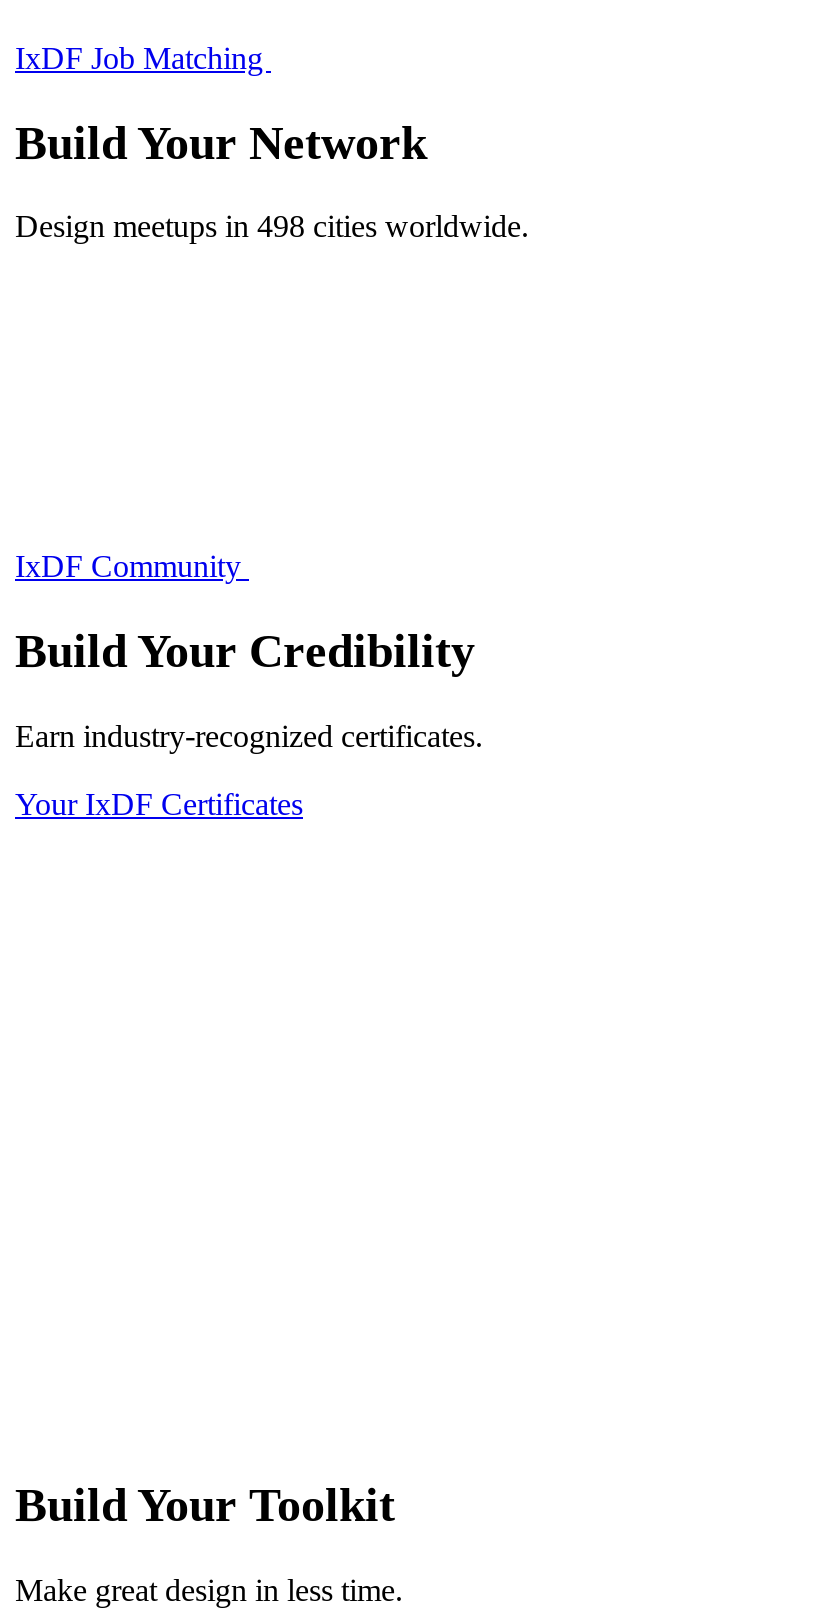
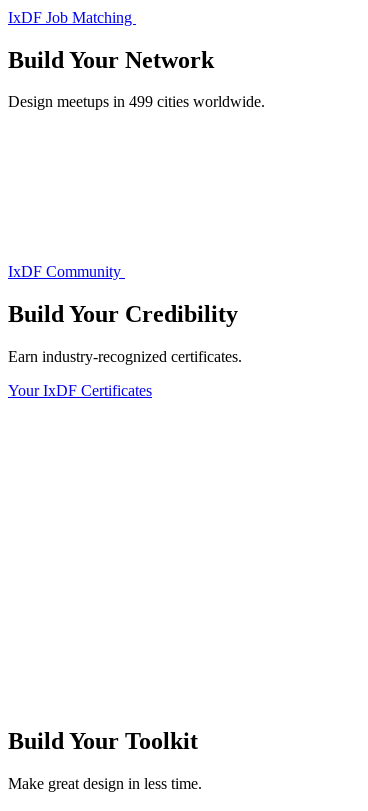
[15,210,529,244] Design meetups in 498 cities worldwide. -> [8,93,265,110] Design meetups in 499 cities worldwide.

